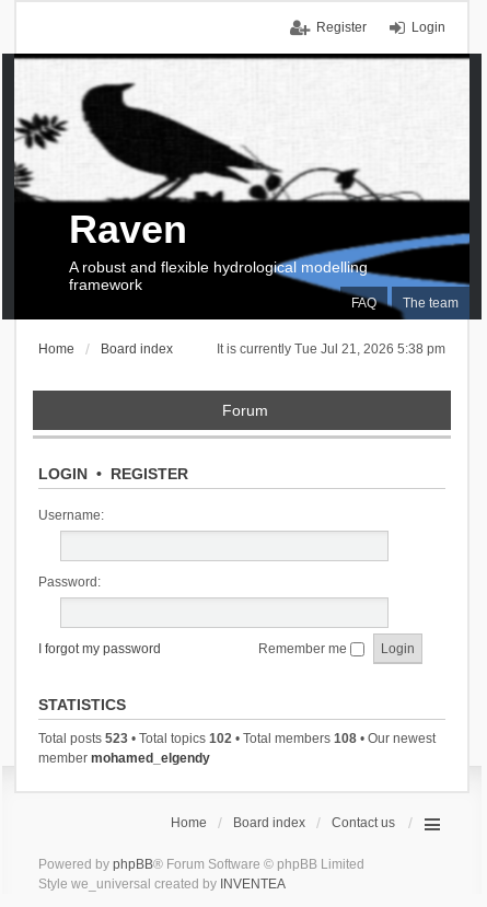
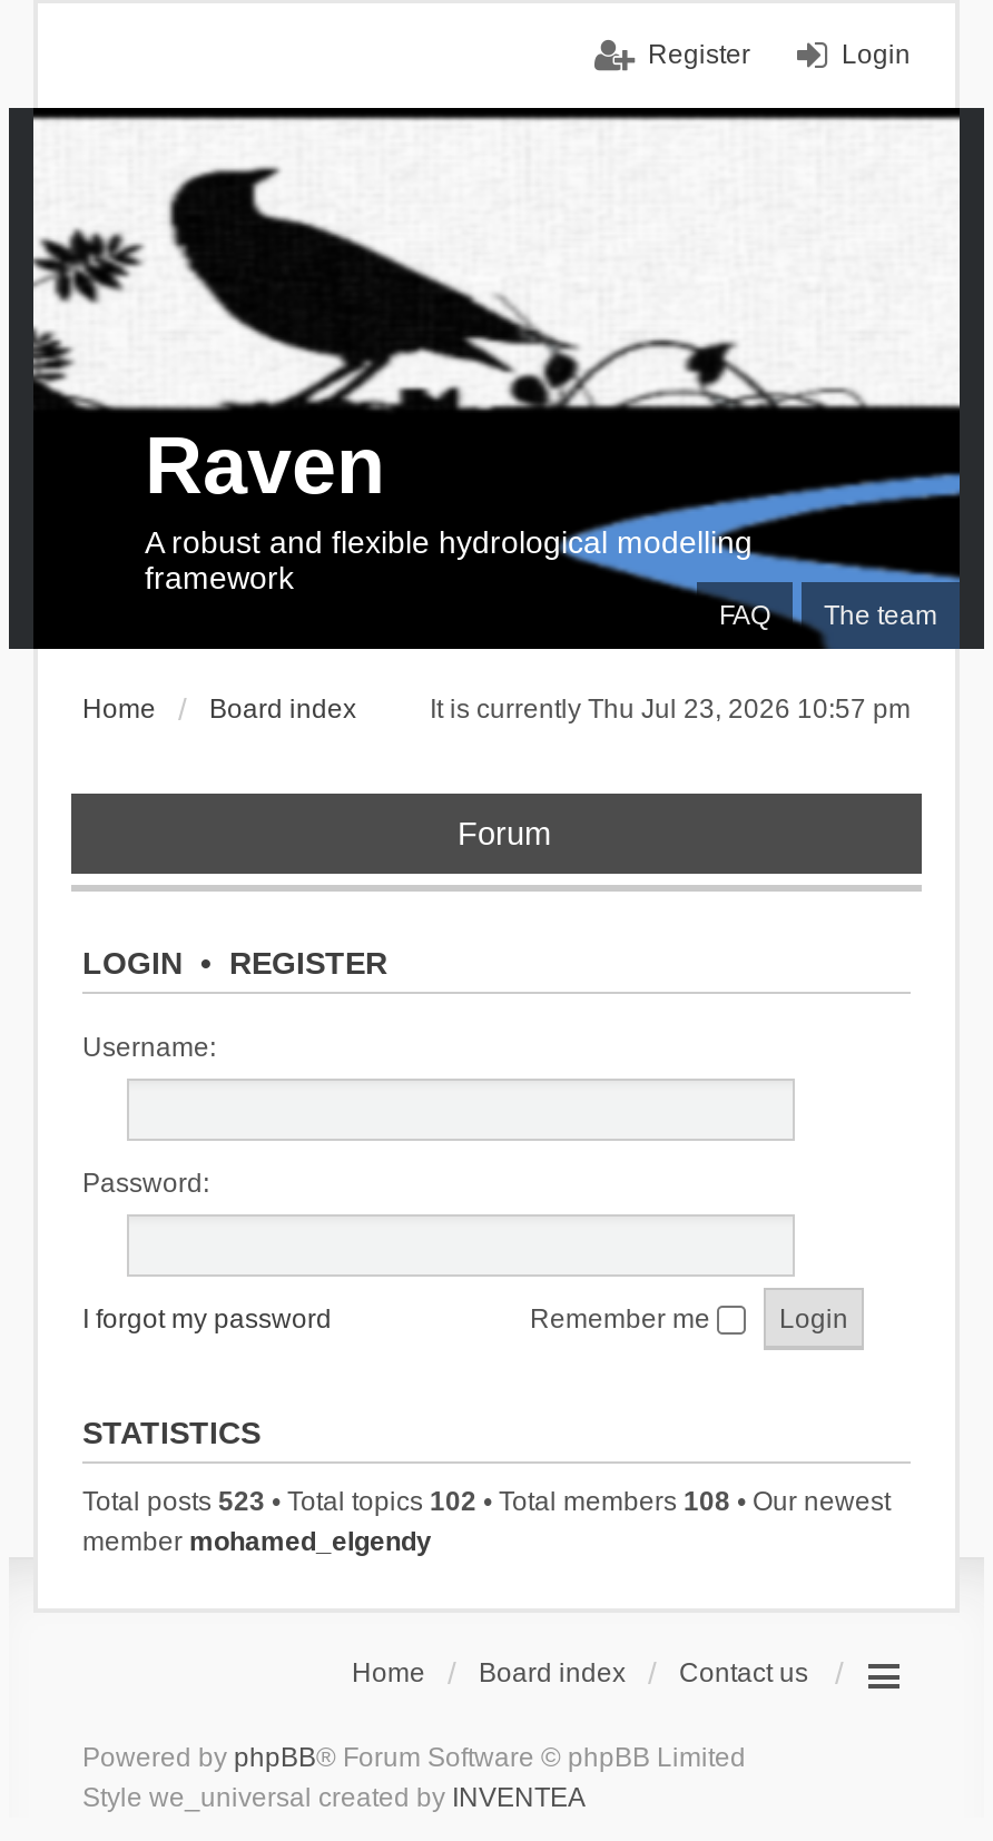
[217,341,445,357] It is currently Tue Jul 21, 2026 5:38 pm -> [430,693,911,725] It is currently Thu Jul 23, 2026 10:57 pm

